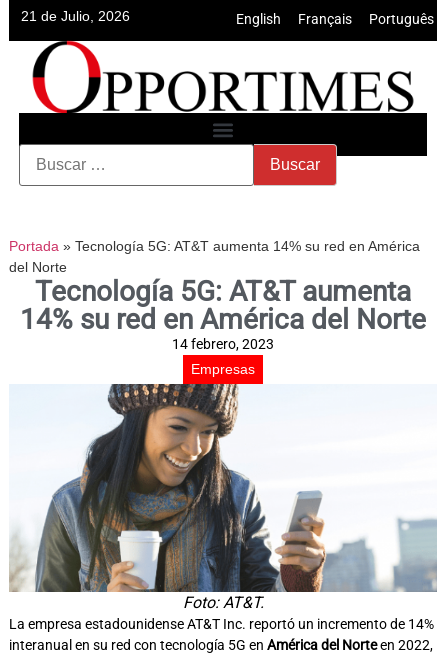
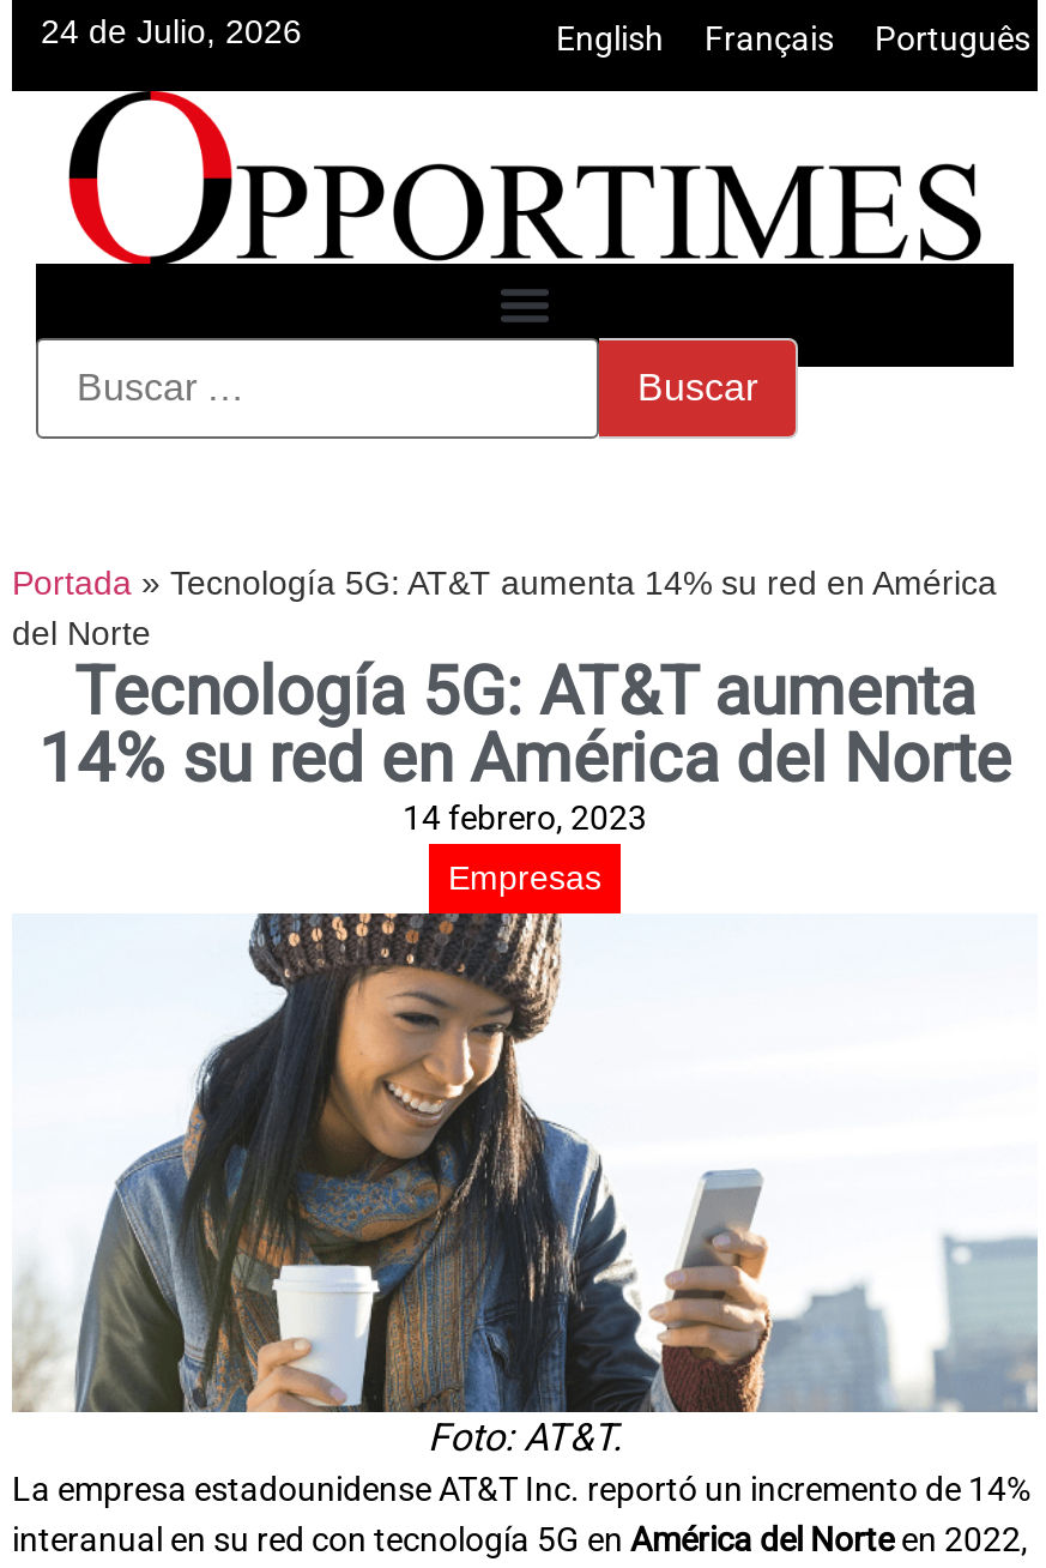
[21,8,130,24] 21 de Julio, 2026 -> [41,12,302,50] 24 de Julio, 2026

